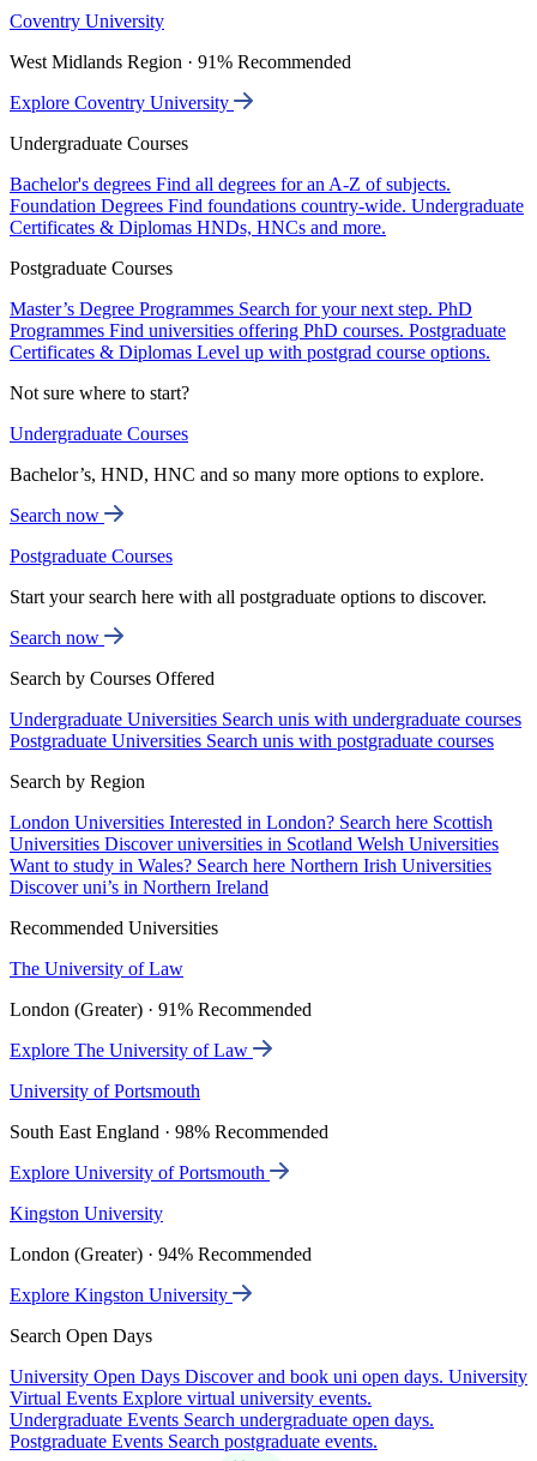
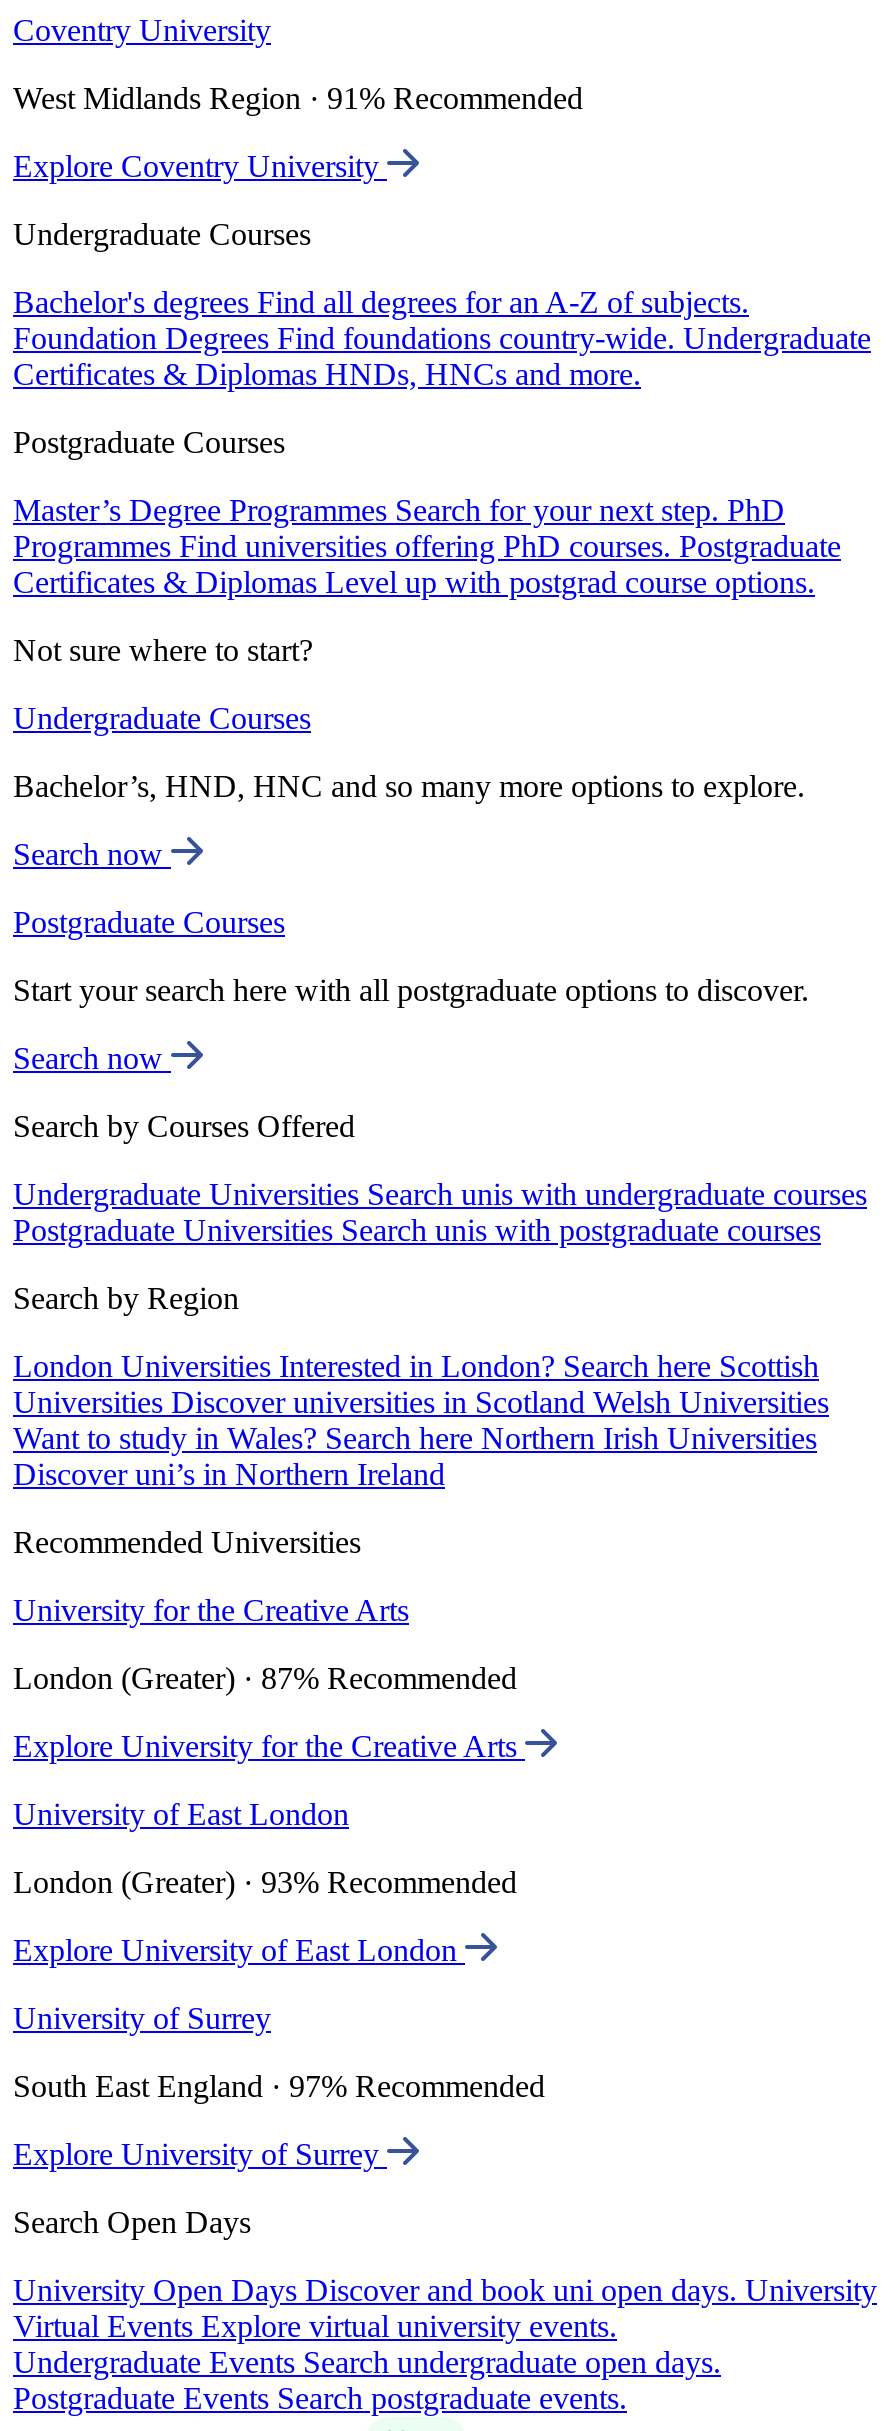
[10,959,183,979] The University of Law -> [13,1593,409,1627] University for the Creative Arts
[10,999,312,1020] London (Greater) · 91% Recommended -> [13,1661,517,1695] London (Greater) · 87% Recommended
[10,1040,253,1060] Explore The University of Law -> [13,1729,525,1763] Explore University for the Creative Arts
[10,1081,200,1101] University of Portsmouth -> [13,1797,349,1831] University of East London
[10,1122,328,1142] South East England · 98% Recommended -> [13,1865,517,1899] London (Greater) · 93% Recommended
[10,1162,270,1183] Explore University of Portsmouth -> [13,1933,465,1967] Explore University of East London
[10,1203,163,1224] Kingston University -> [13,2001,271,2035] University of Surrey
[10,1244,312,1264] London (Greater) · 94% Recommended -> [13,2069,545,2103] South East England · 97% Recommended
[10,1285,233,1305] Explore Kingston University -> [13,2137,387,2171] Explore University of Surrey

